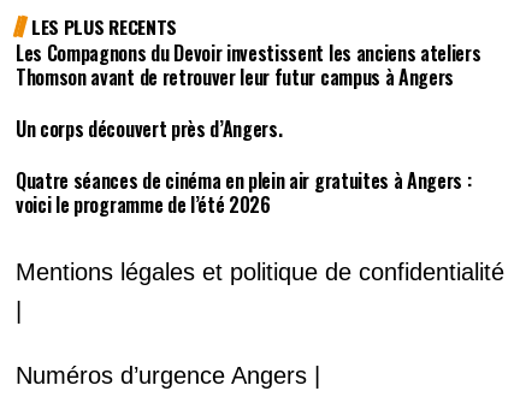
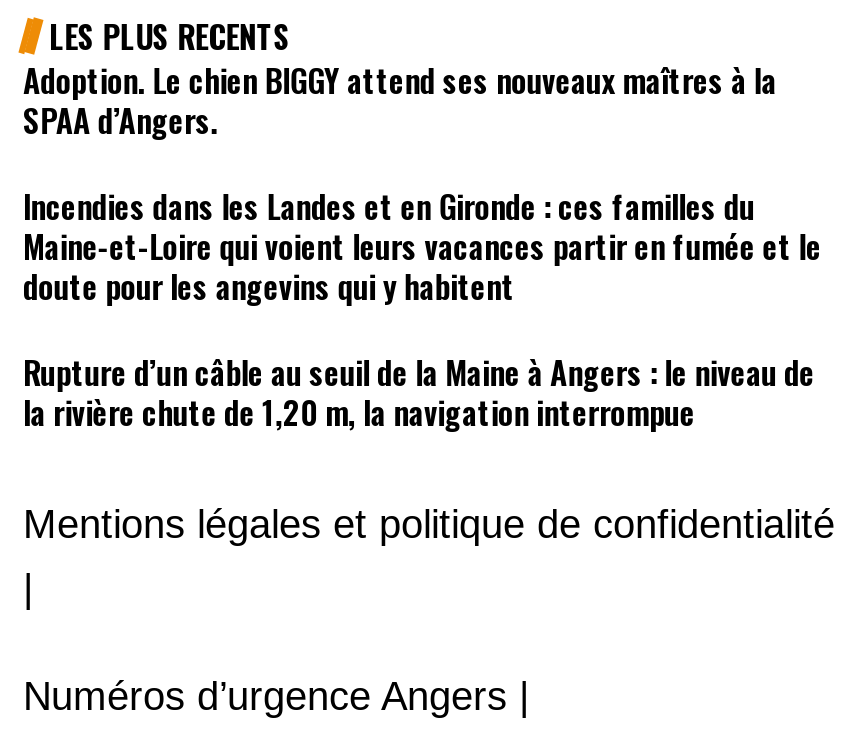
[16,39,481,92] Les Compagnons du Devoir investissent les anciens ateliers | Thomson avant de retrouver leur futur campus à Angers -> [23,57,777,145] Adoption. Le chien BIGGY attend ses nouveaux maîtres à la | SPAA d’Angers.
[16,114,282,143] Un corps découvert près d’Angers. -> [23,182,821,310] Incendies dans les Landes et en Gironde : ces familles du | Maine-et-Loire qui voient leurs vacances partir en fumée et le | doute pour les angevins qui y habitent
[16,166,471,219] Quatre séances de cinéma en plein air gratuites à Angers : | voici le programme de l’été 2026 -> [23,348,815,436] Rupture d’un câble au seuil de la Maine à Angers : le niveau de | la rivière chute de 1,20 m, la navigation interrompue

